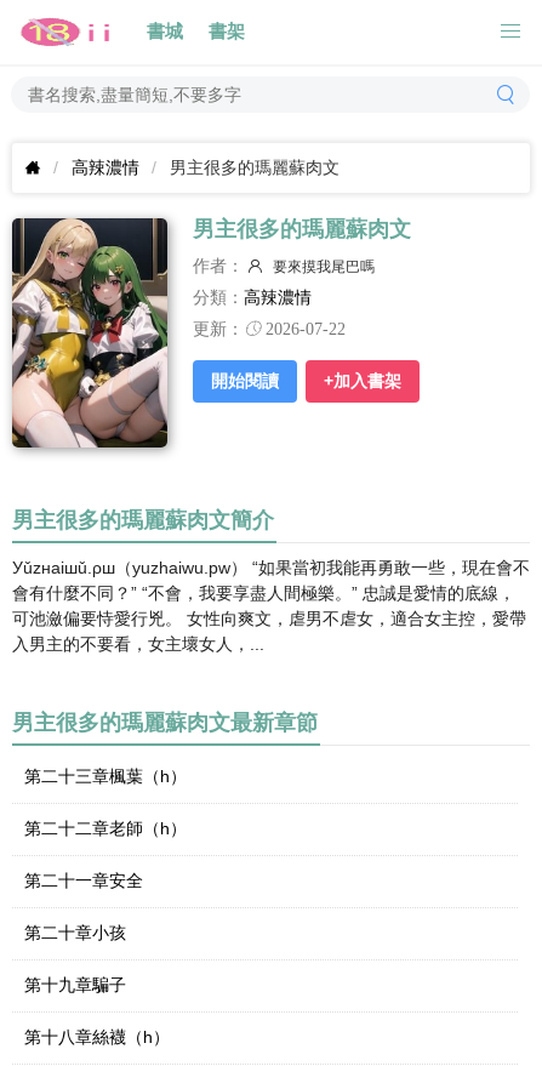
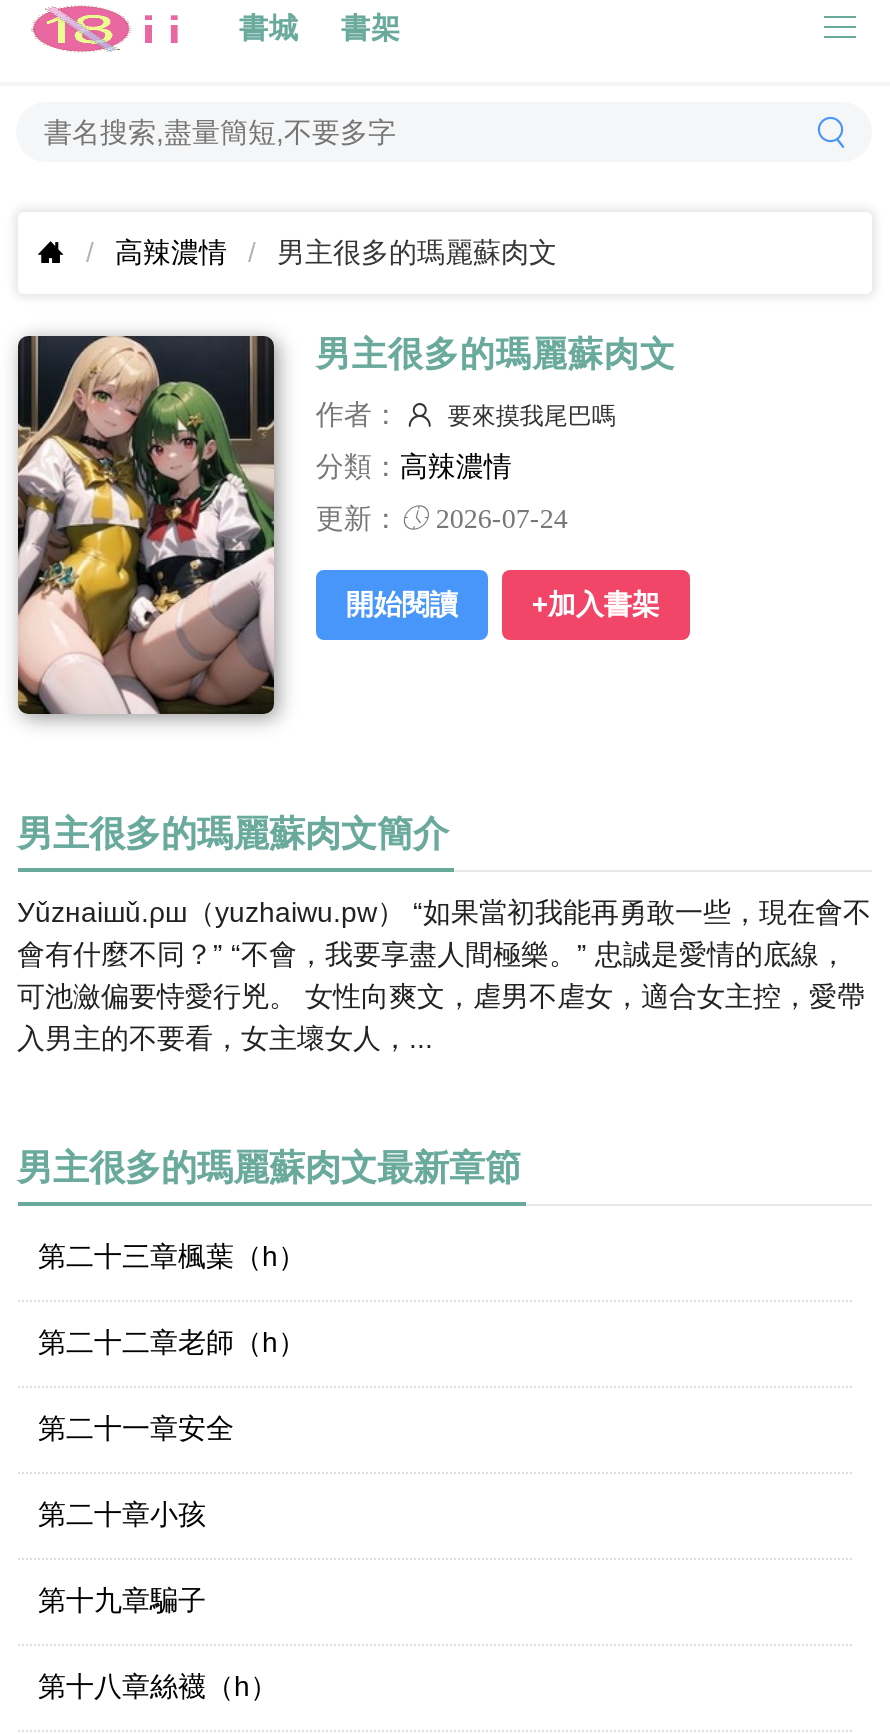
[193,320,345,337] 更新： 2026-07-22 -> [316,503,568,531] 更新： 2026-07-24

